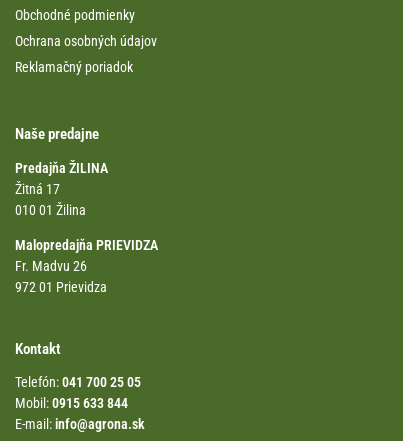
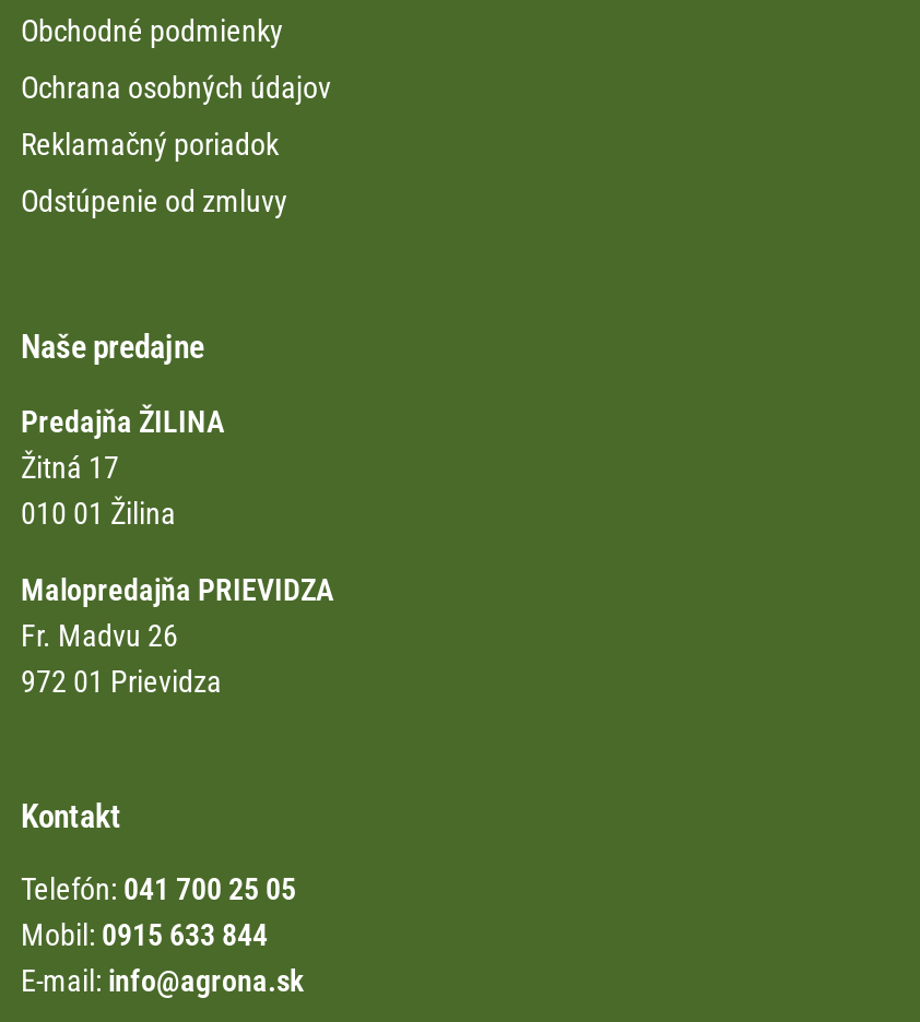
none -> [21,184,287,219] Odstúpenie od zmluvy

